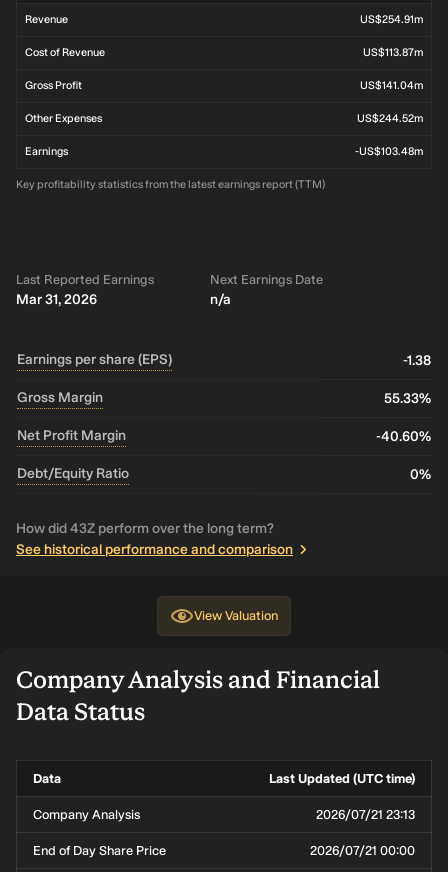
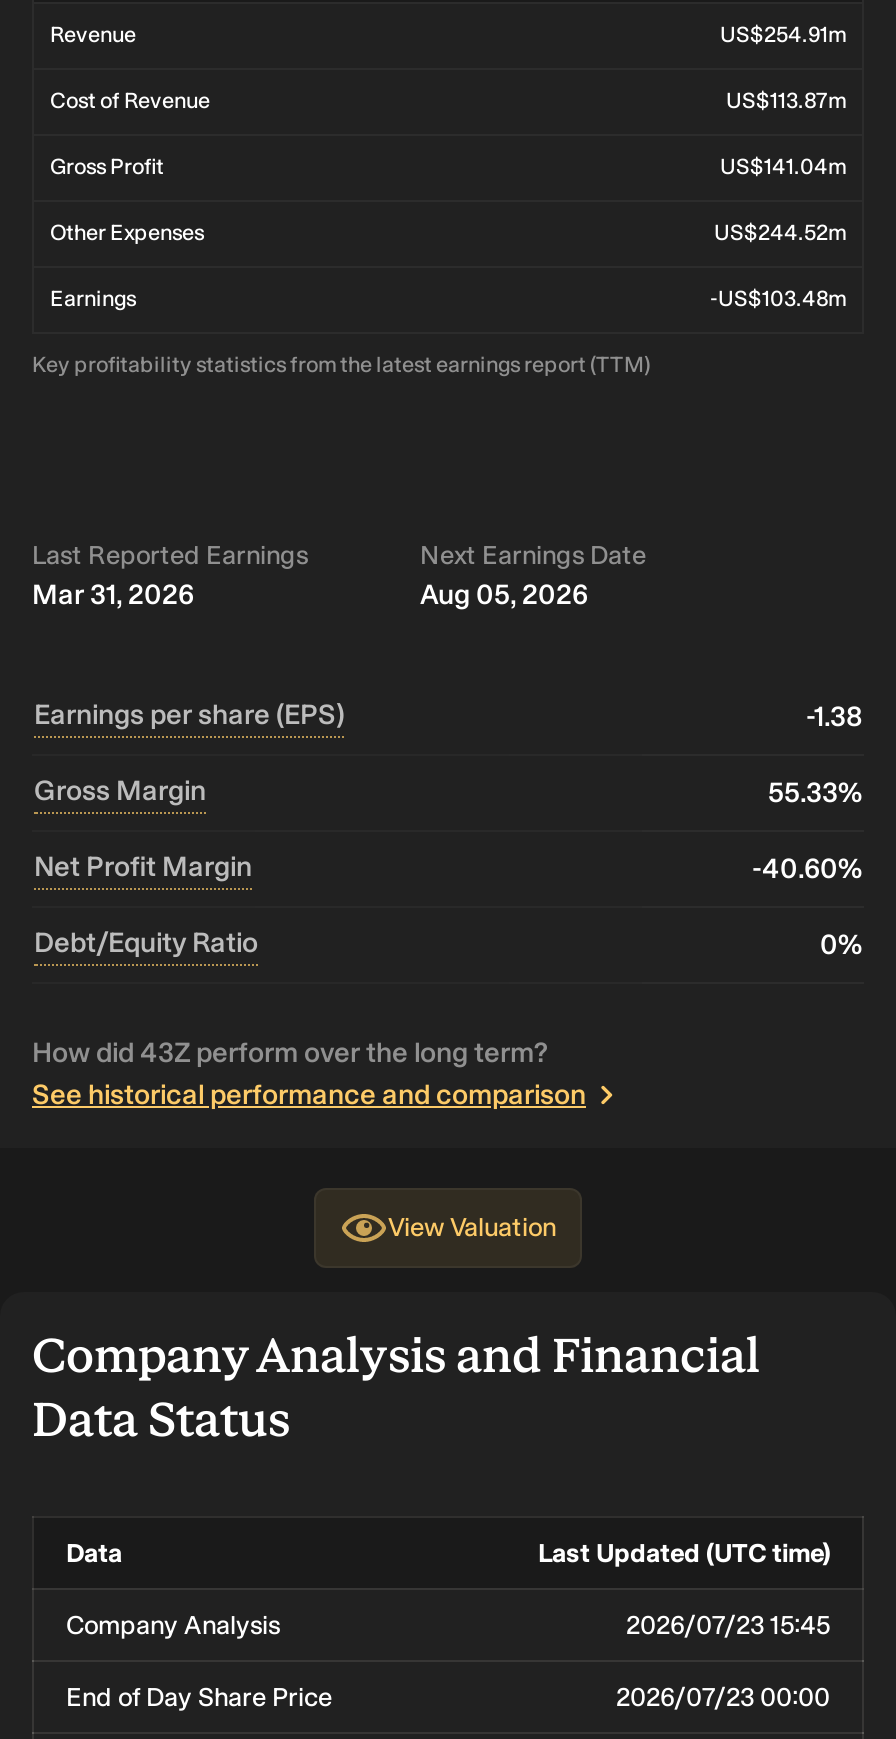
[210,291,231,308] n/a -> [420,577,588,611] Aug 05, 2026
[316,807,415,822] 2026/07/21 23:13 -> [626,1609,830,1639] 2026/07/23 15:45
[310,843,415,858] 2026/07/21 00:00 -> [616,1681,830,1711] 2026/07/23 00:00

